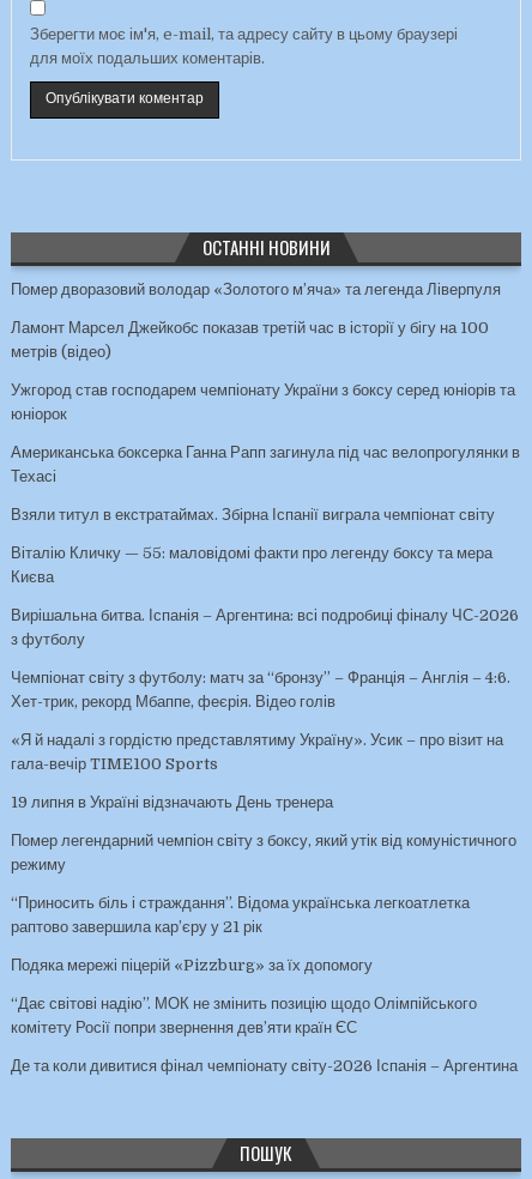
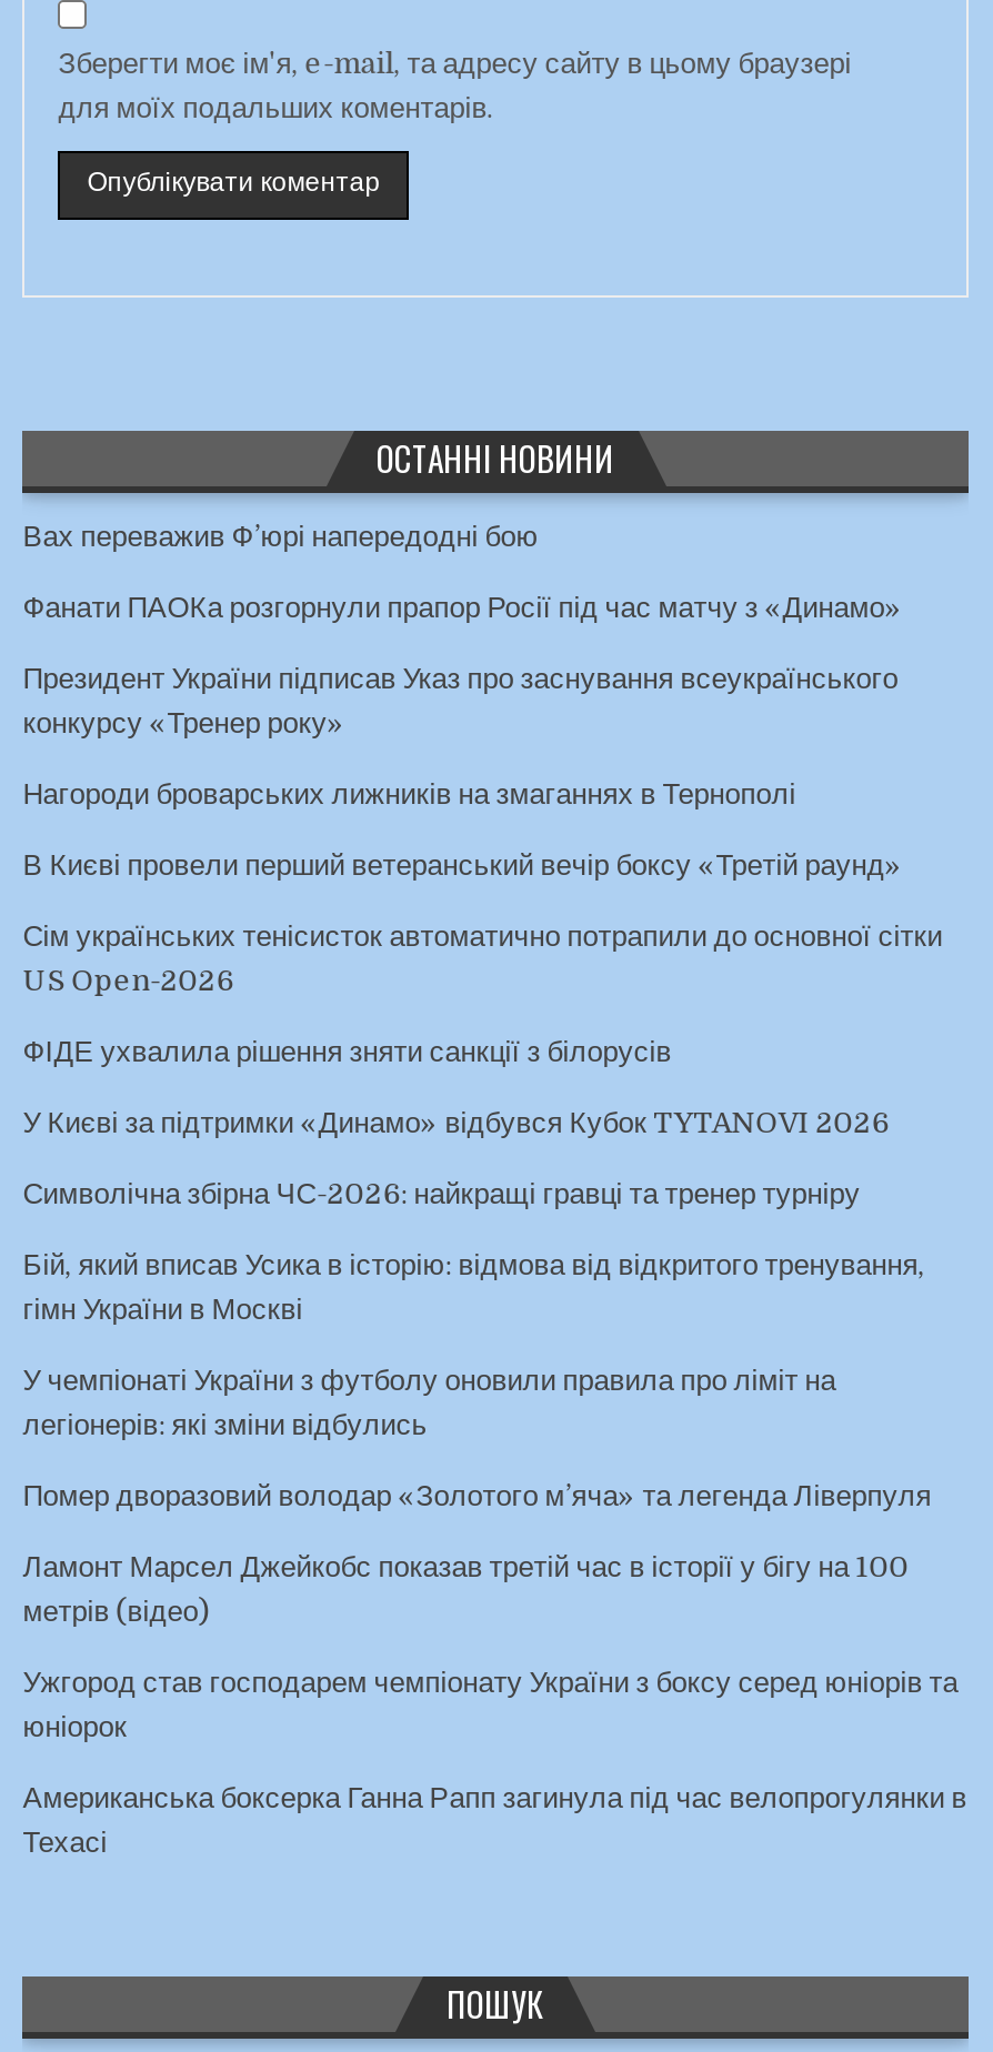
none -> [23,519,942,1441] Вах переважив Ф’юрі напередодні бою | Фанати ПАОКа розгорнули прапор Росії під час матчу з «Динамо» | Президент України підписав Указ про заснування всеукраїнського | конкурсу «Тренер року» | Нагороди броварських лижників на змаганнях в Тернополі | В Києві провели перший ветеранський вечір боксу «Третій раунд» | Сім українських тенісисток автоматично потрапили до основної сітки | US Open-2026 | ФІДЕ ухвалила рішення зняти санкції з білорусів | У Києві за підтримки «Динамо» відбувся Кубок TYTANOVI 2026 | Символічна збірна ЧС-2026: найкращі гравці та тренер турніру | Бій, який вписав Усика в історію: відмова від відкритого тренування, | гімн України в Москві | У чемпіонаті України з футболу оновили правила про ліміт на | легіонерів: які зміни відбулись
moved [11,280,520,485] -> [23,1479,967,1859]: Помер дворазовий володар «Золотого м’яча» та легенда Ліверпуля | Ламонт Марсел Джейкобс показав третій час в історії у бігу на 100 | метрів (відео) | Ужгород став господарем чемпіонату України з боксу серед юніорів та | юніорок | Американська боксерка Ганна Рапп загинула під час велопрогулянки в | Техасі
[11,506,519,1075] Взяли титул в екстратаймах. Збірна Іспанії виграла чемпіонат світу | Віталію Кличку — 55: маловідомі факти про легенду боксу та мера | Києва | Вирішальна битва. Іспанія – Аргентина: всі подробиці фіналу ЧС-2026 | з футболу | Чемпіонат світу з футболу: матч за “бронзу” – Франція – Англія – 4:6. | Хет-трик, рекорд Мбаппе, феєрія. Відео голів | «Я й надалі з гордістю представлятиму Україну». Усик – про візит на | гала-вечір TIME100 Sports | 19 липня в Україні відзначають День тренера | Помер легендарний чемпіон світу з боксу, який утік від комуністичного | режиму | “Приносить біль і страждання”. Відома українська легкоатлетка | раптово завершила кар’єру у 21 рік | Подяка мережі піцерій «Pizzburg» за їх допомогу | “Дає світові надію”. МОК не змінить позицію щодо Олімпійського | комітету Росії попри звернення дев’яти країн ЄС | Де та коли дивитися фінал чемпіонату світу-2026 Іспанія – Аргентина -> none

